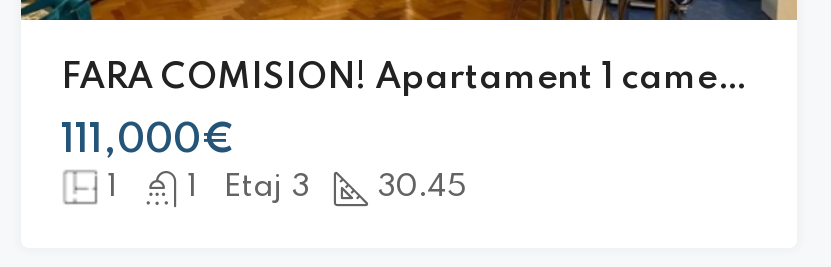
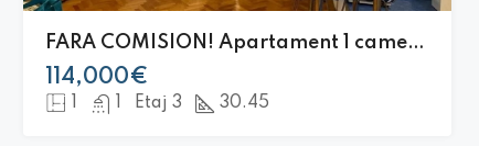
[61,122,235,162] 111,000€ -> [45,67,148,89] 114,000€

